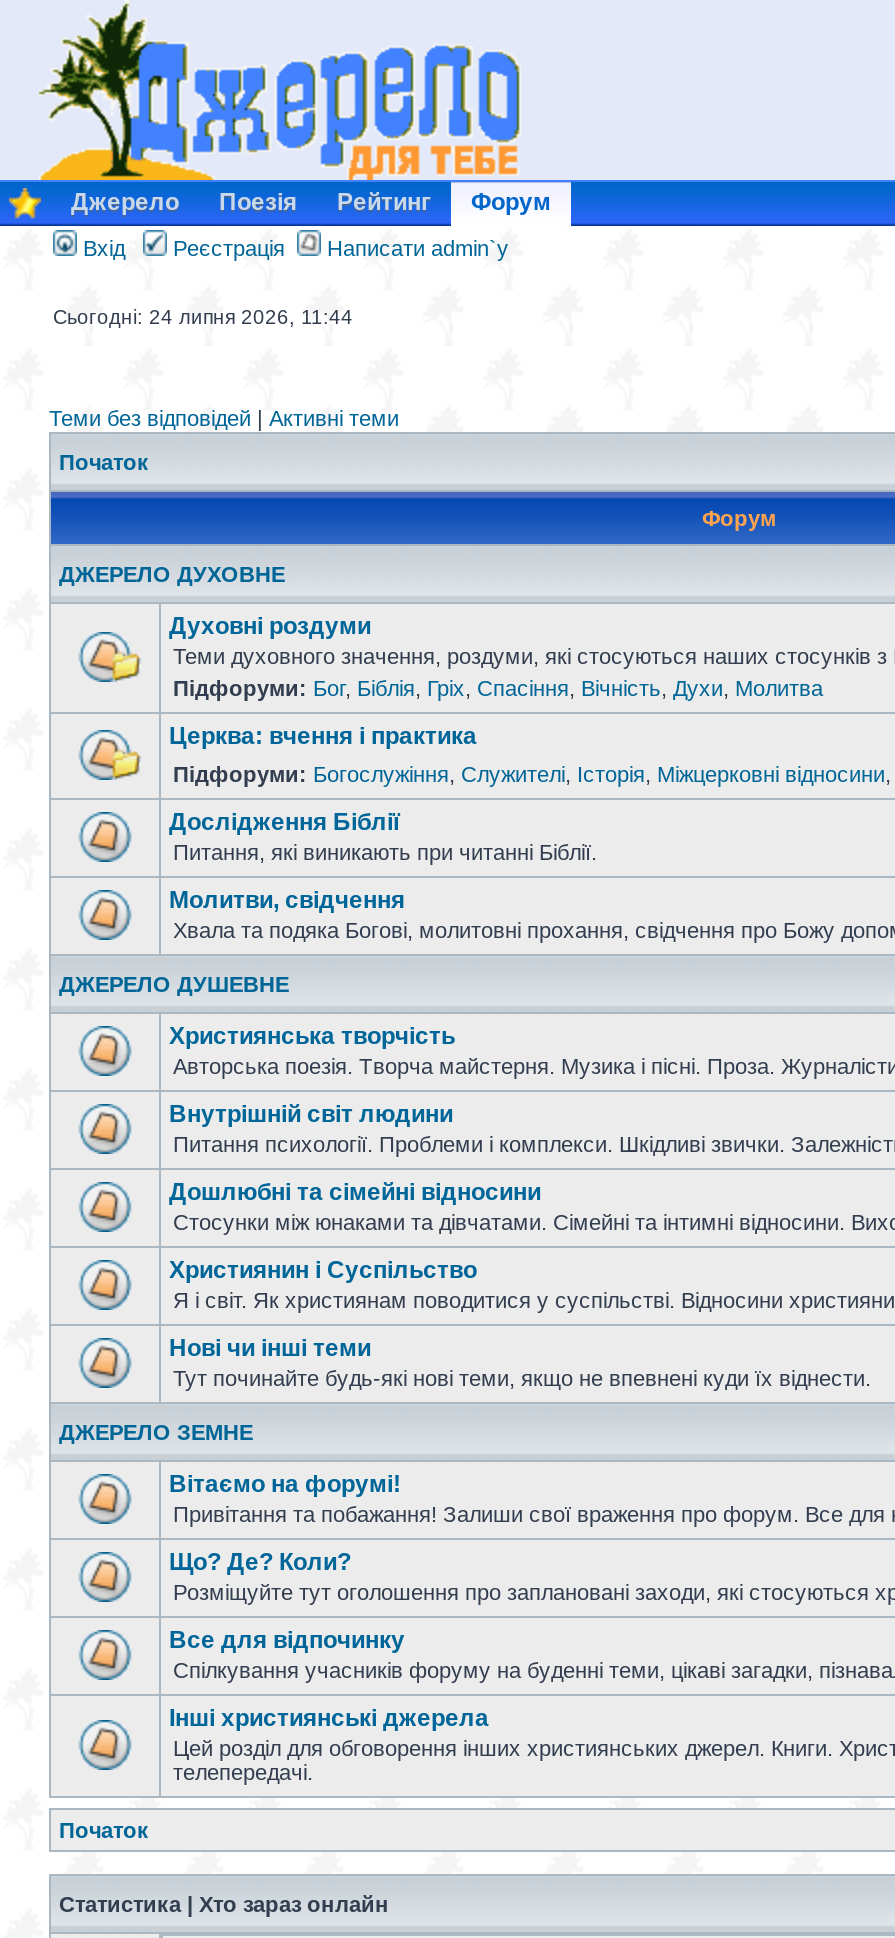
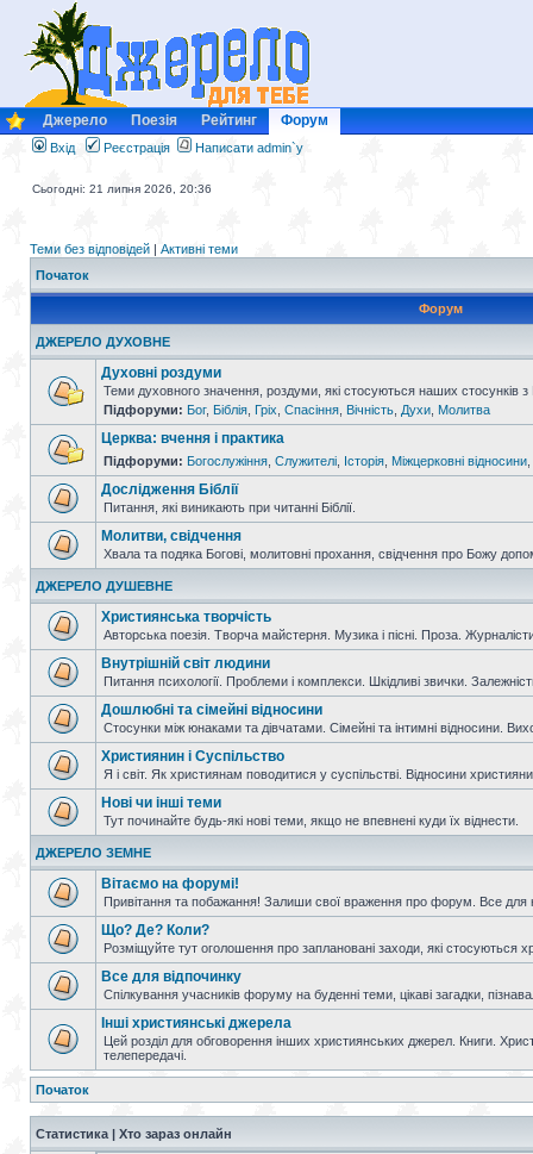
[53,306,353,328] Сьогодні: 24 липня 2026, 11:44 -> [32,182,212,195] Сьогодні: 21 липня 2026, 20:36

